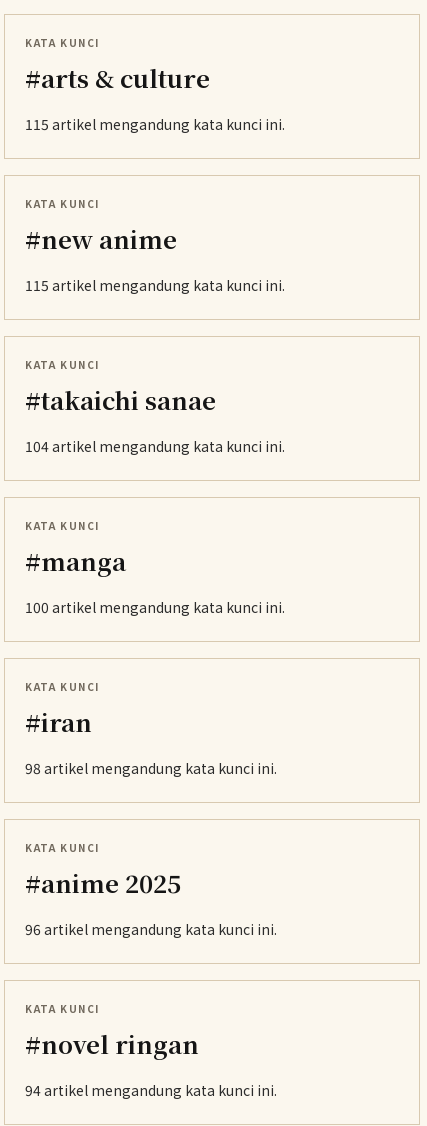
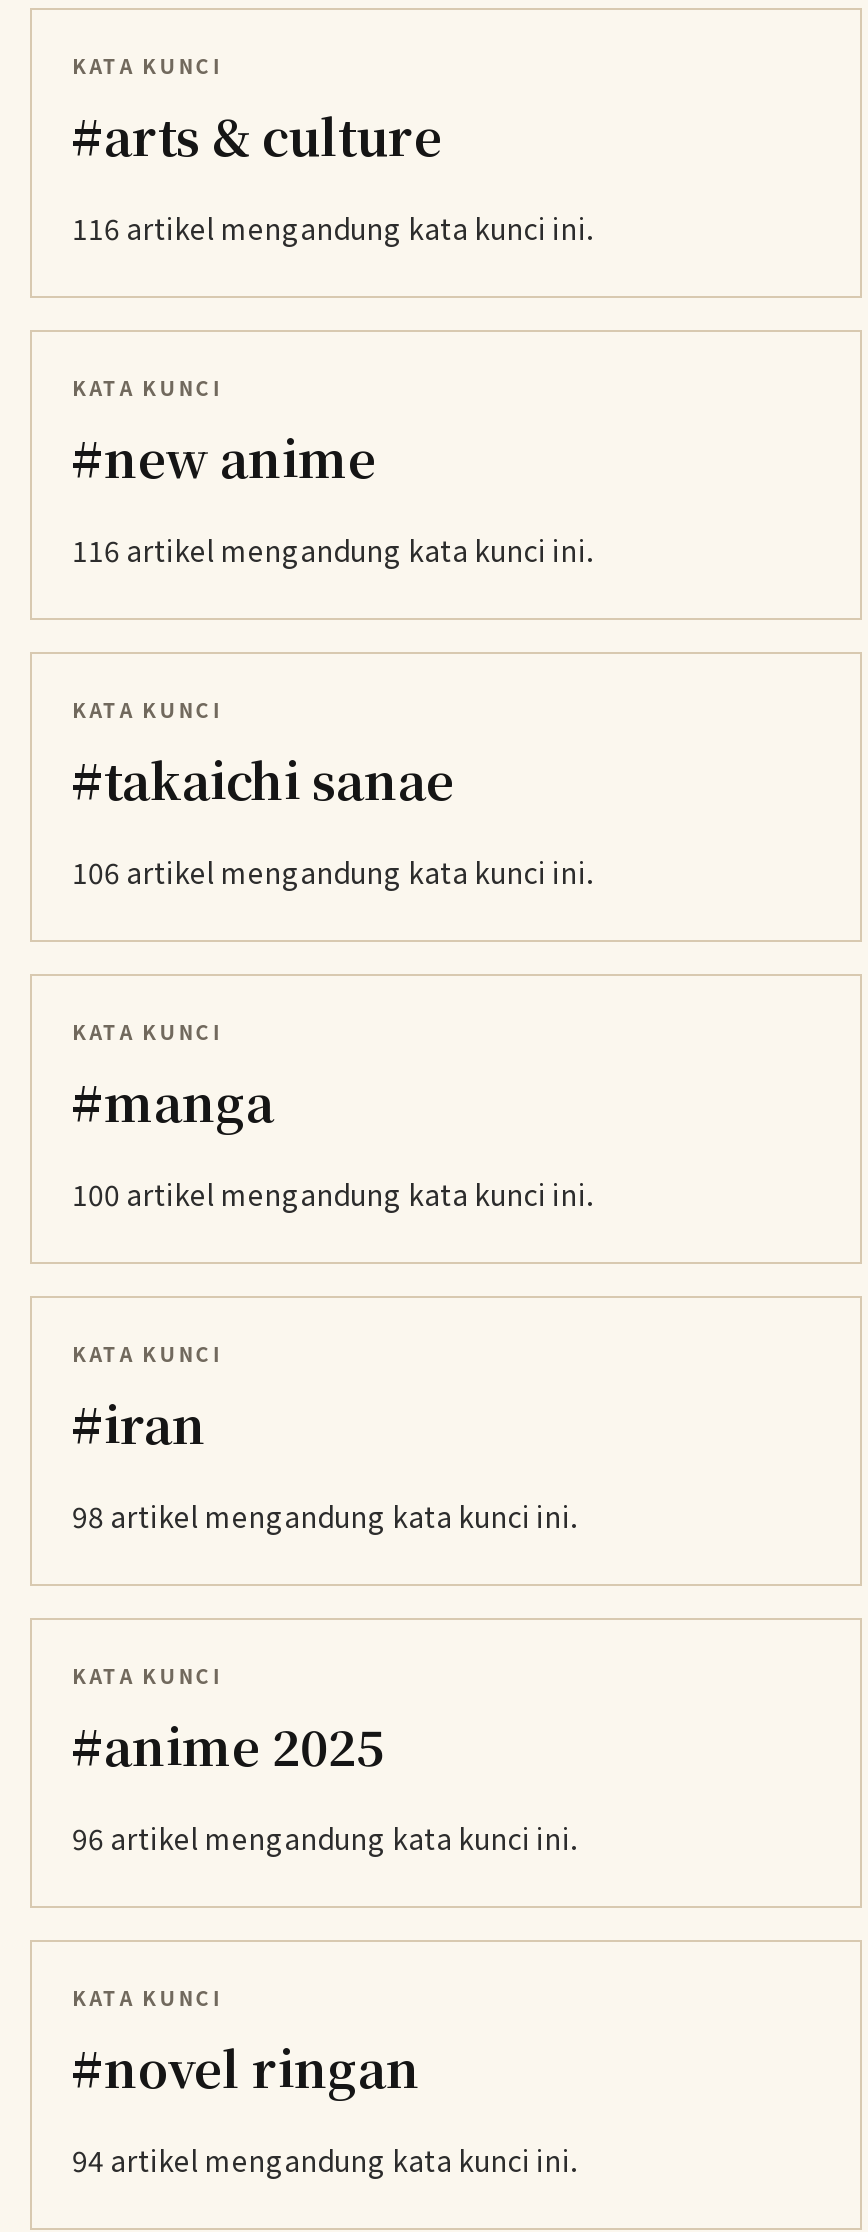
[25,114,285,134] 115 artikel mengandung kata kunci ini. -> [72,208,592,248] 116 artikel mengandung kata kunci ini.
[25,275,285,295] 115 artikel mengandung kata kunci ini. -> [72,530,592,570] 116 artikel mengandung kata kunci ini.
[25,436,285,456] 104 artikel mengandung kata kunci ini. -> [72,852,592,892] 106 artikel mengandung kata kunci ini.

